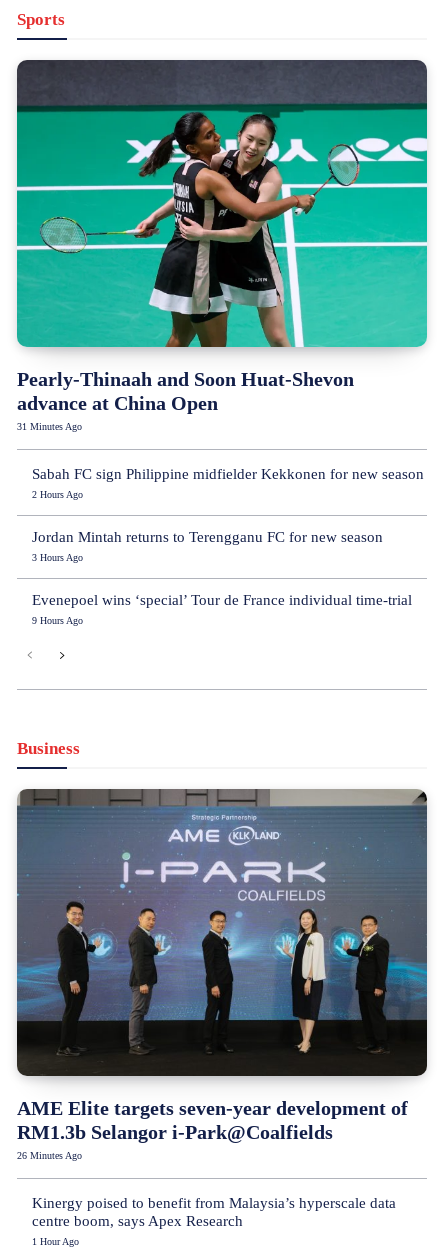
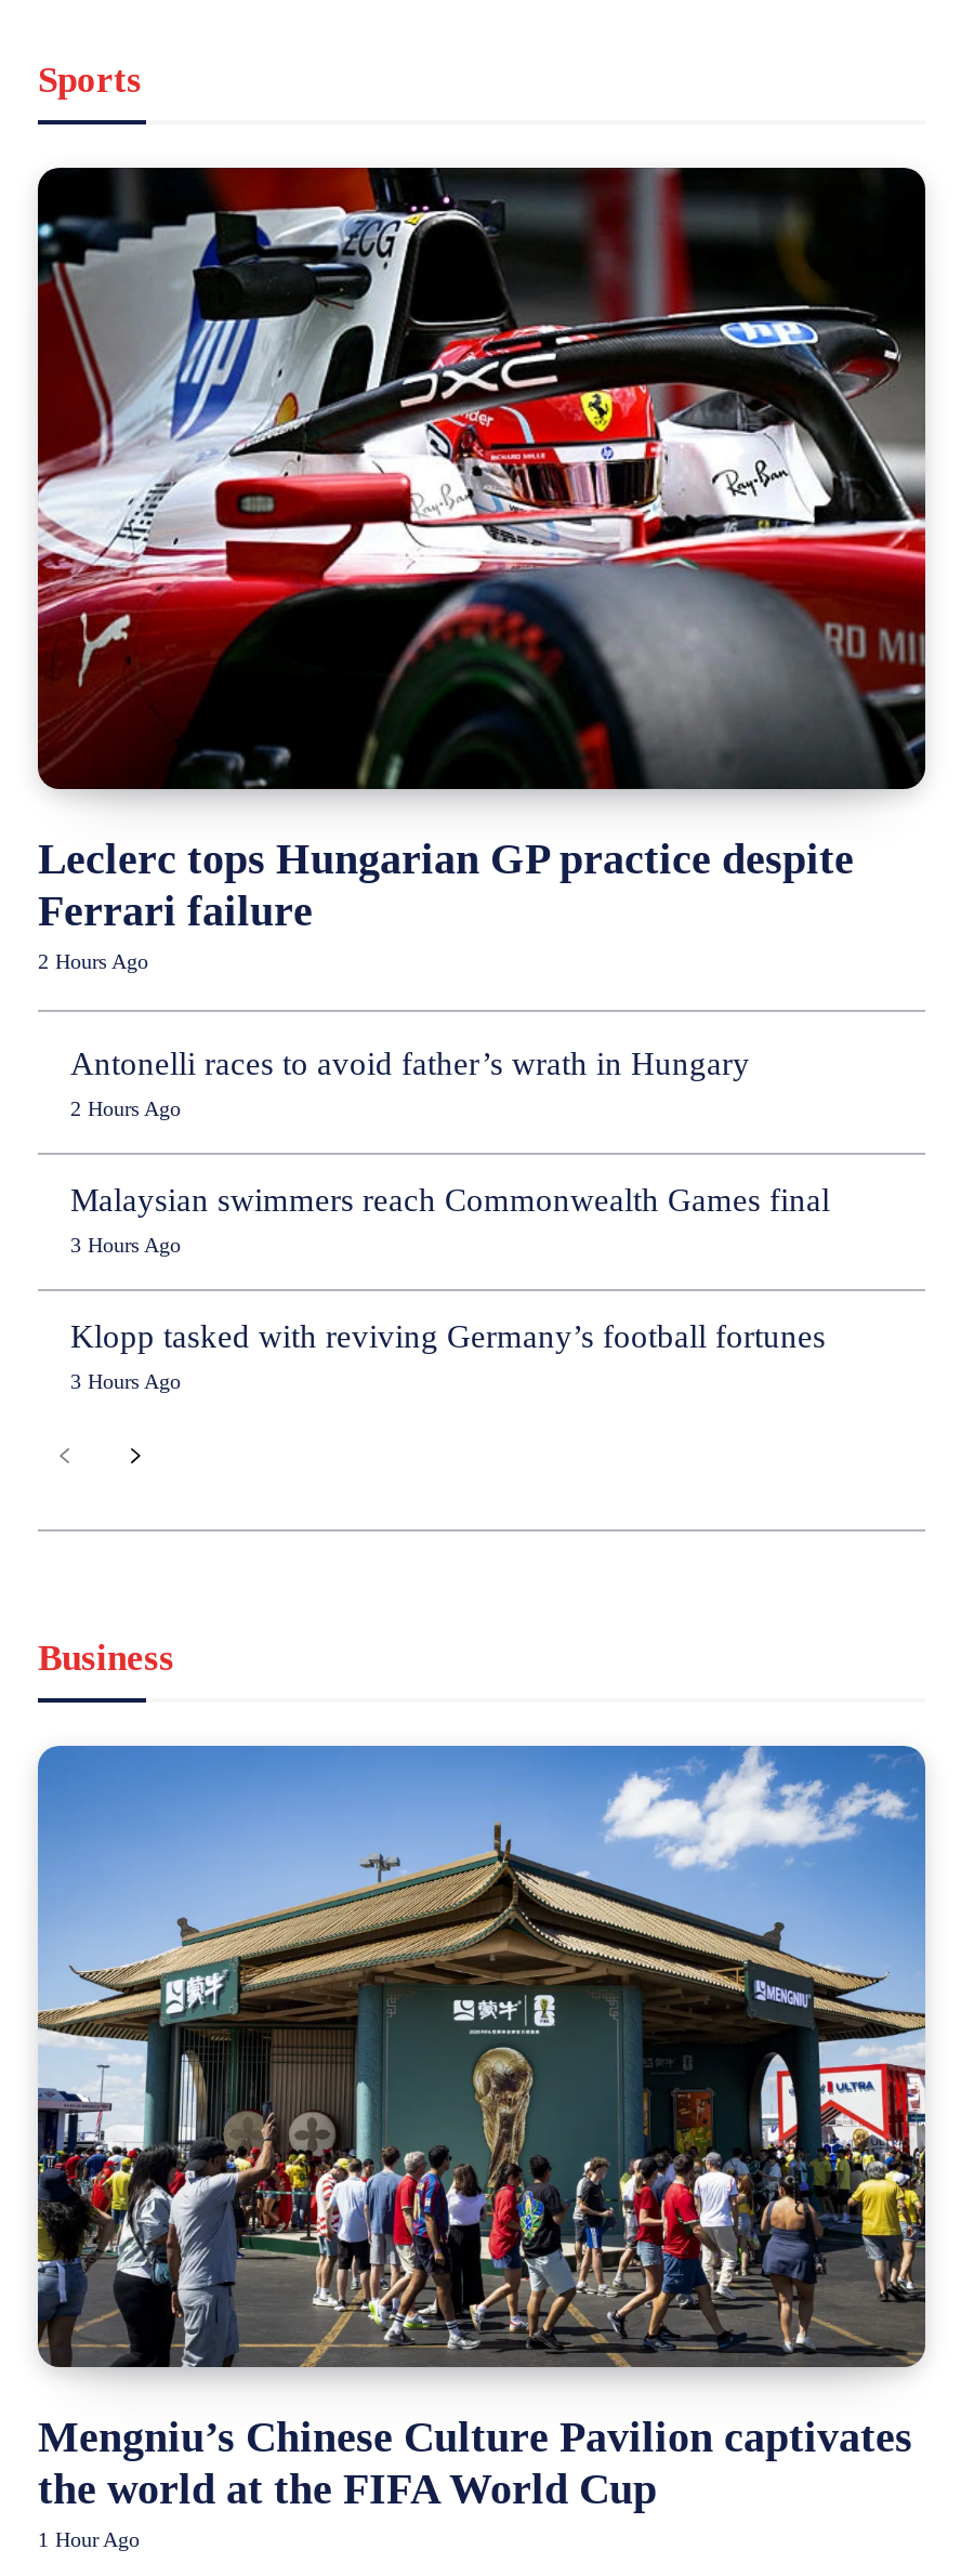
[16,60,428,482] [image] | Pearly-Thinaah and Soon Huat-Shevon | advance at China Open | 31 Minutes Ago | Sabah FC sign Philippine midfielder Kekkonen for new season -> [36,168,927,935] [image] | Leclerc tops Hungarian GP practice despite | Ferrari failure
[32,529,383,545] Jordan Mintah returns to Terengganu FC for new season -> [70,1047,830,1218] Antonelli races to avoid father’s wrath in Hungary | 2 Hours Ago | Malaysian swimmers reach Commonwealth Games final
[32,592,412,626] Evenepoel wins ‘special’ Tour de France individual time-trial | 9 Hours Ago -> [70,1320,826,1393] Klopp tasked with reviving Germany’s football fortunes | 3 Hours Ago
[16,788,428,1229] [image] | AME Elite targets seven-year development of | RM1.3b Selangor i-Park@Coalfields | 26 Minutes Ago | Kinergy poised to benefit from Malaysia’s hyperscale data | centre boom, says Apex Research -> [36,1744,925,2513] [image] | Mengniu’s Chinese Culture Pavilion captivates | the world at the FIFA World Cup

